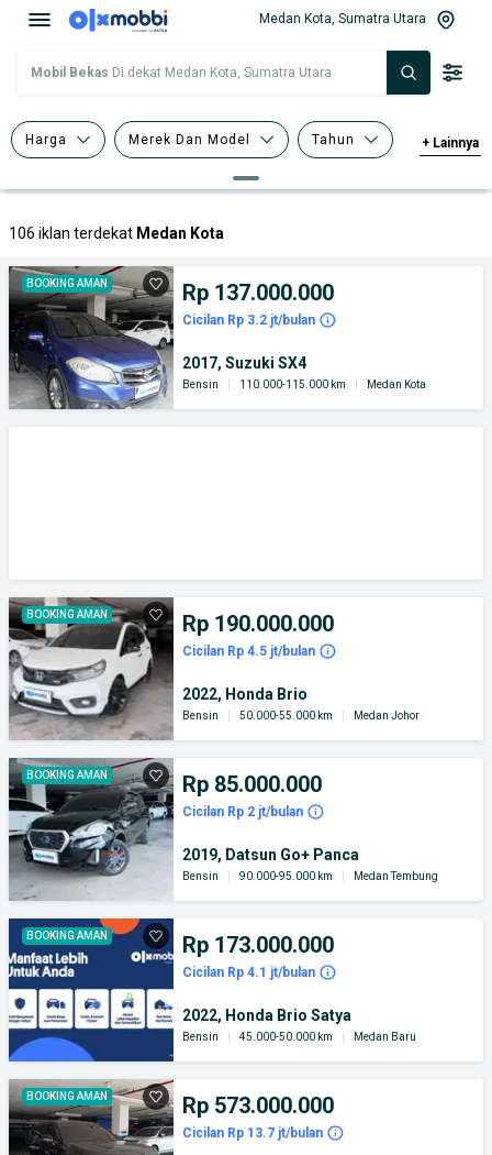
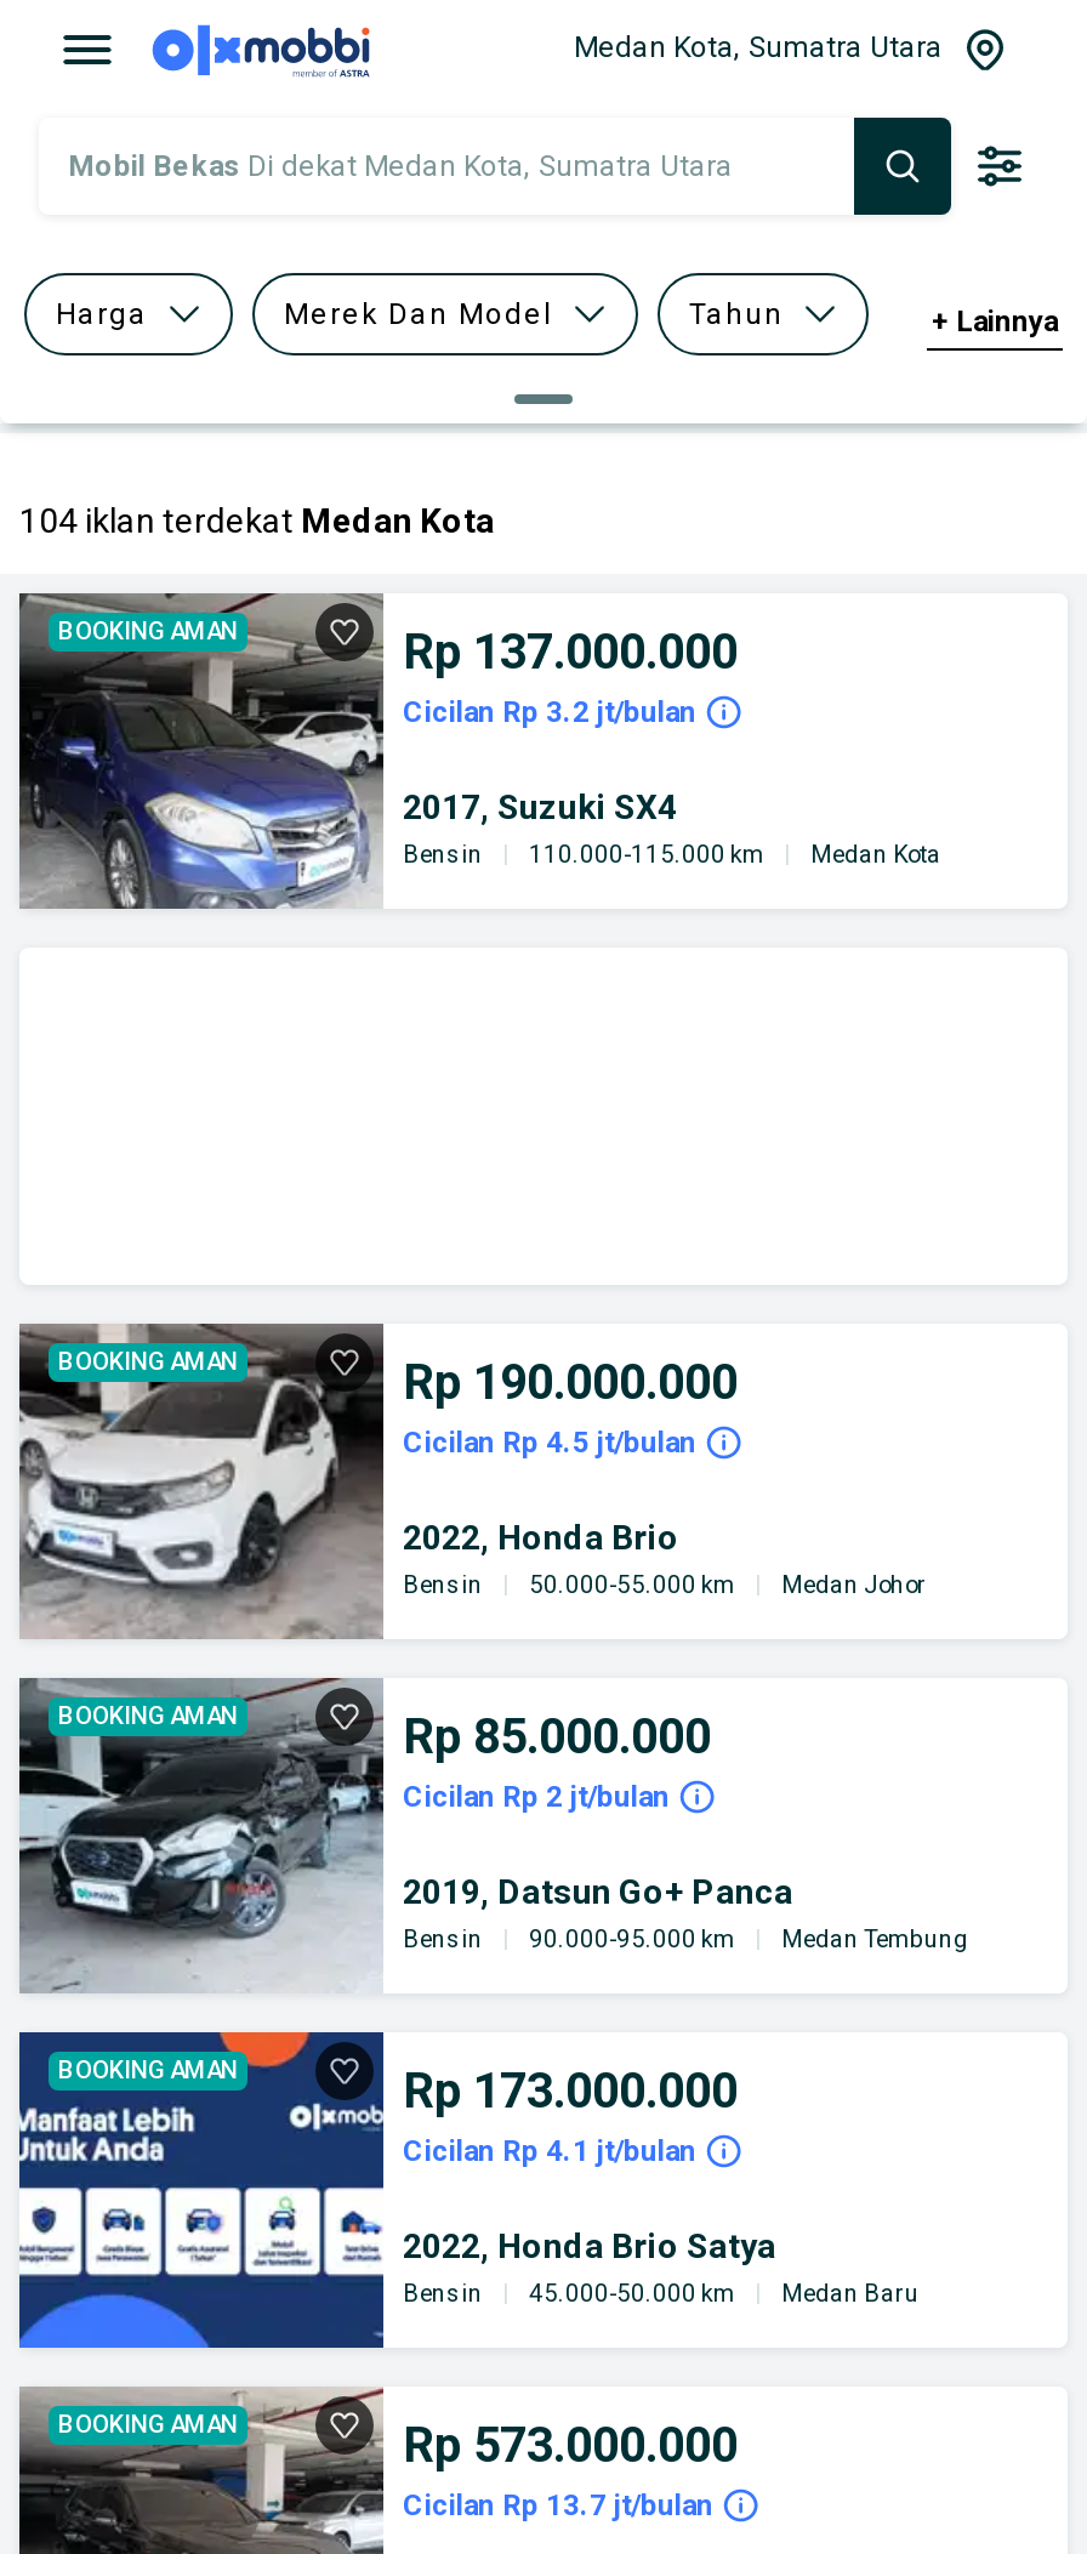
[9,224,224,242] 106 iklan terdekat Medan Kota -> [19,501,495,540] 104 iklan terdekat Medan Kota

